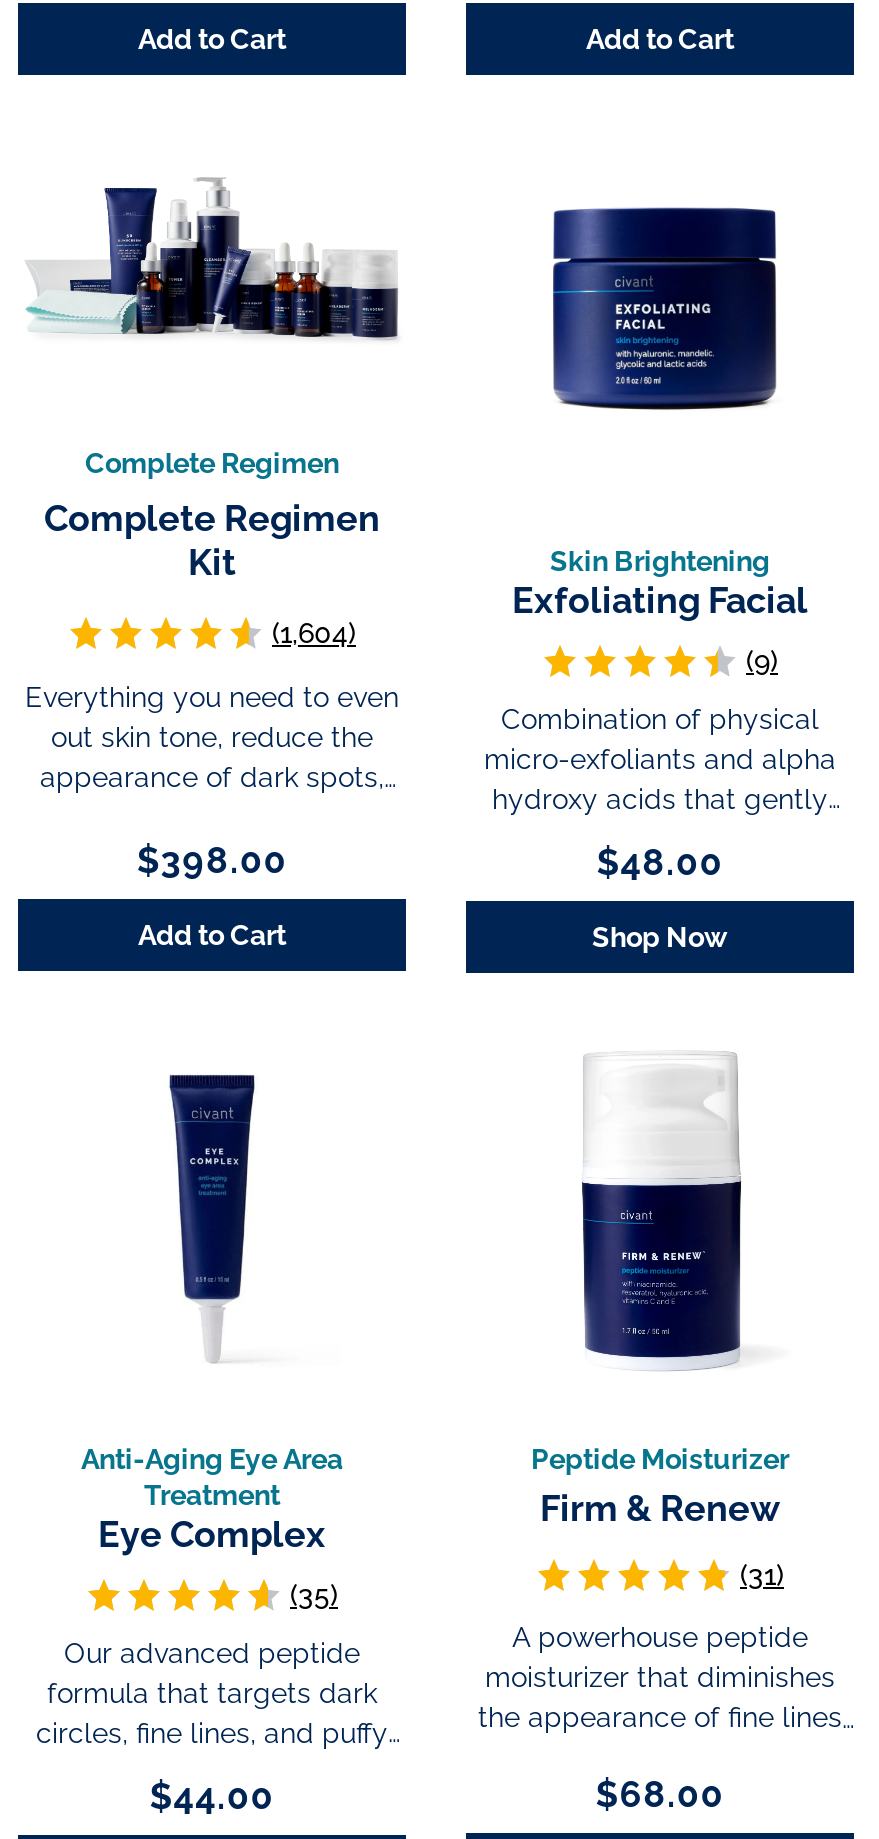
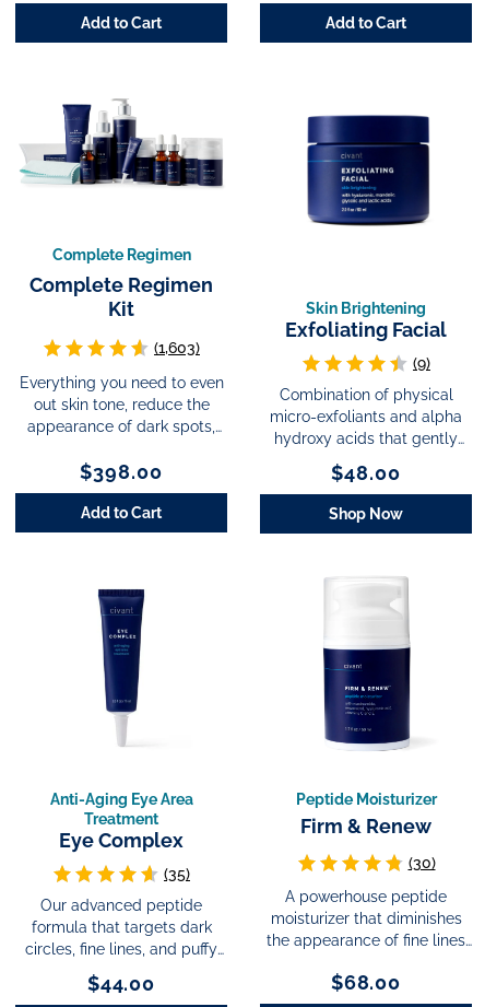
[272,617,356,649] (1,604) -> [154,339,200,357] (1,603)
[740,1560,784,1592] (31) -> [408,854,435,872] (30)

